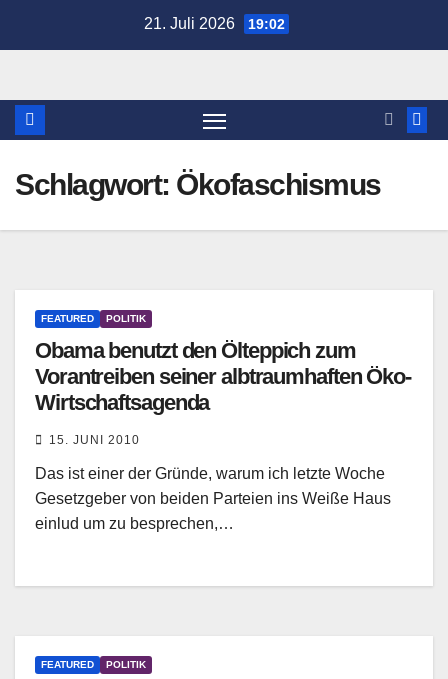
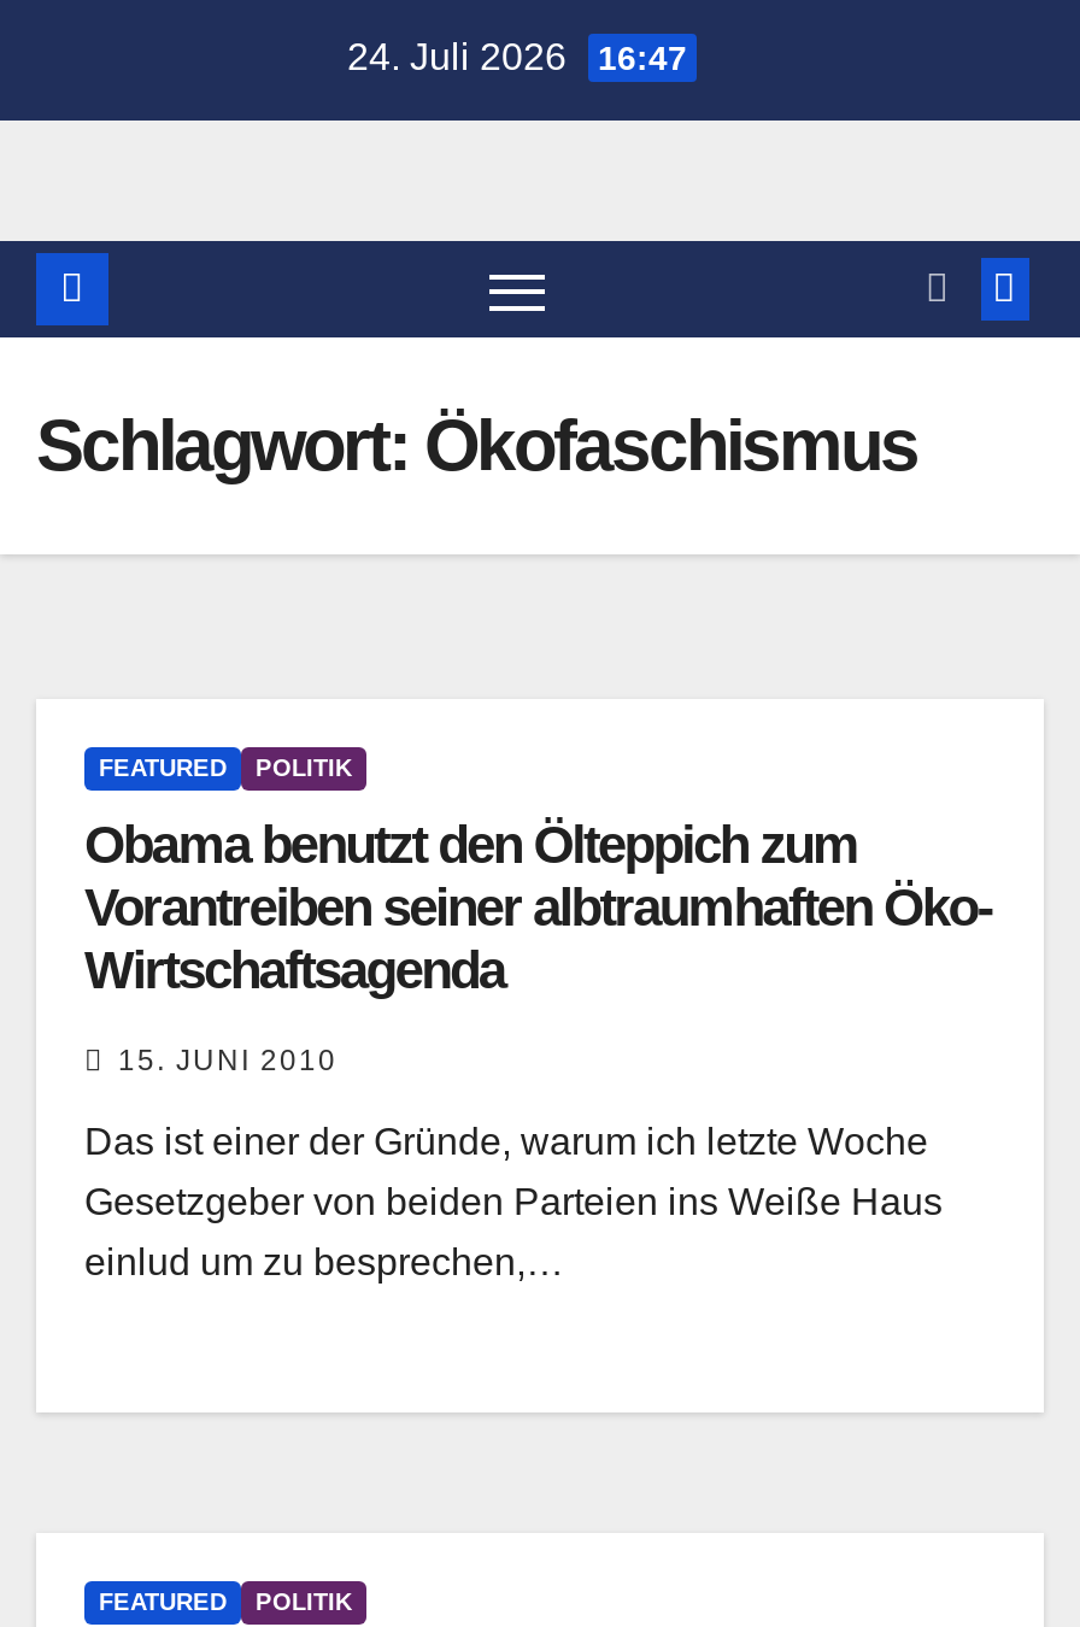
[144,15,285,32] 21. Juli 2026 19:02 -> [347,36,687,77] 24. Juli 2026 16:47

